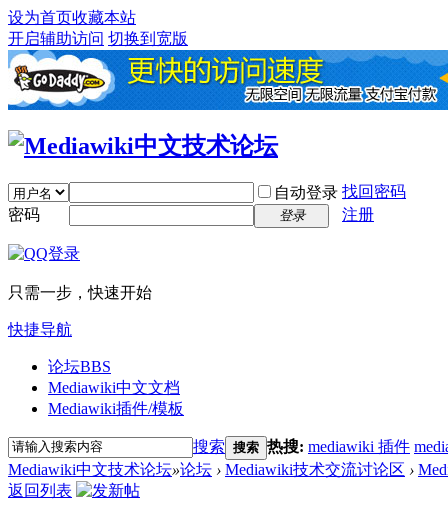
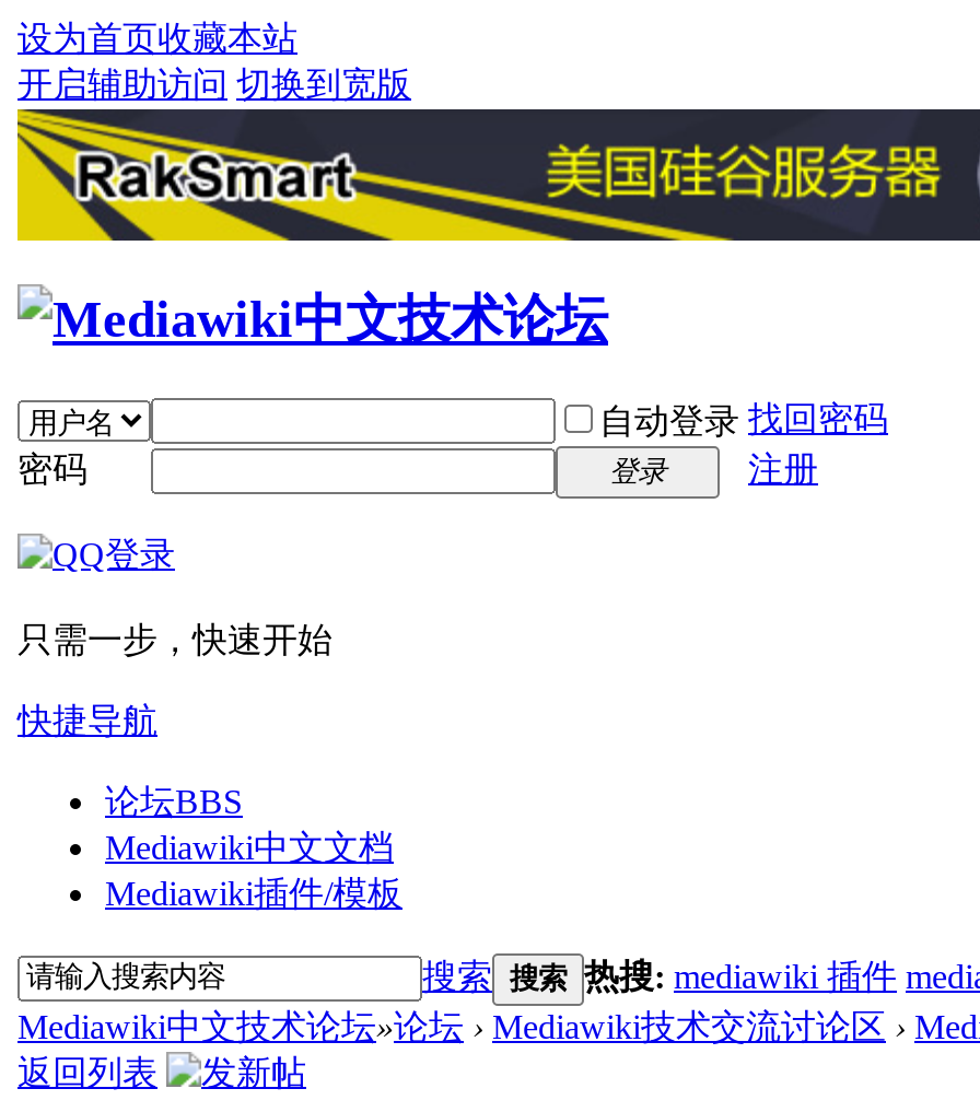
[7,49,445,111] [image] -> [15,107,973,243] [image]

